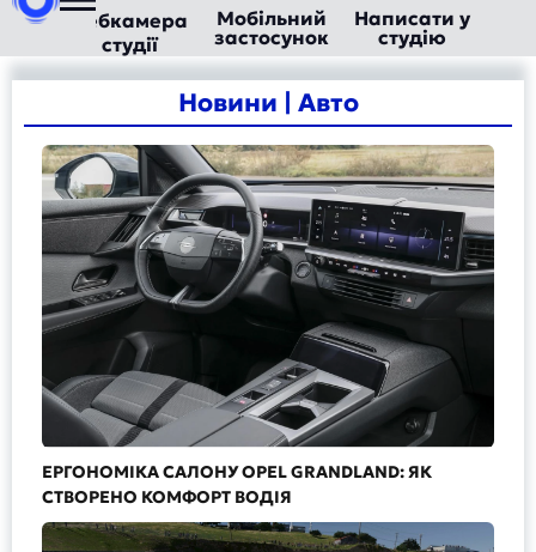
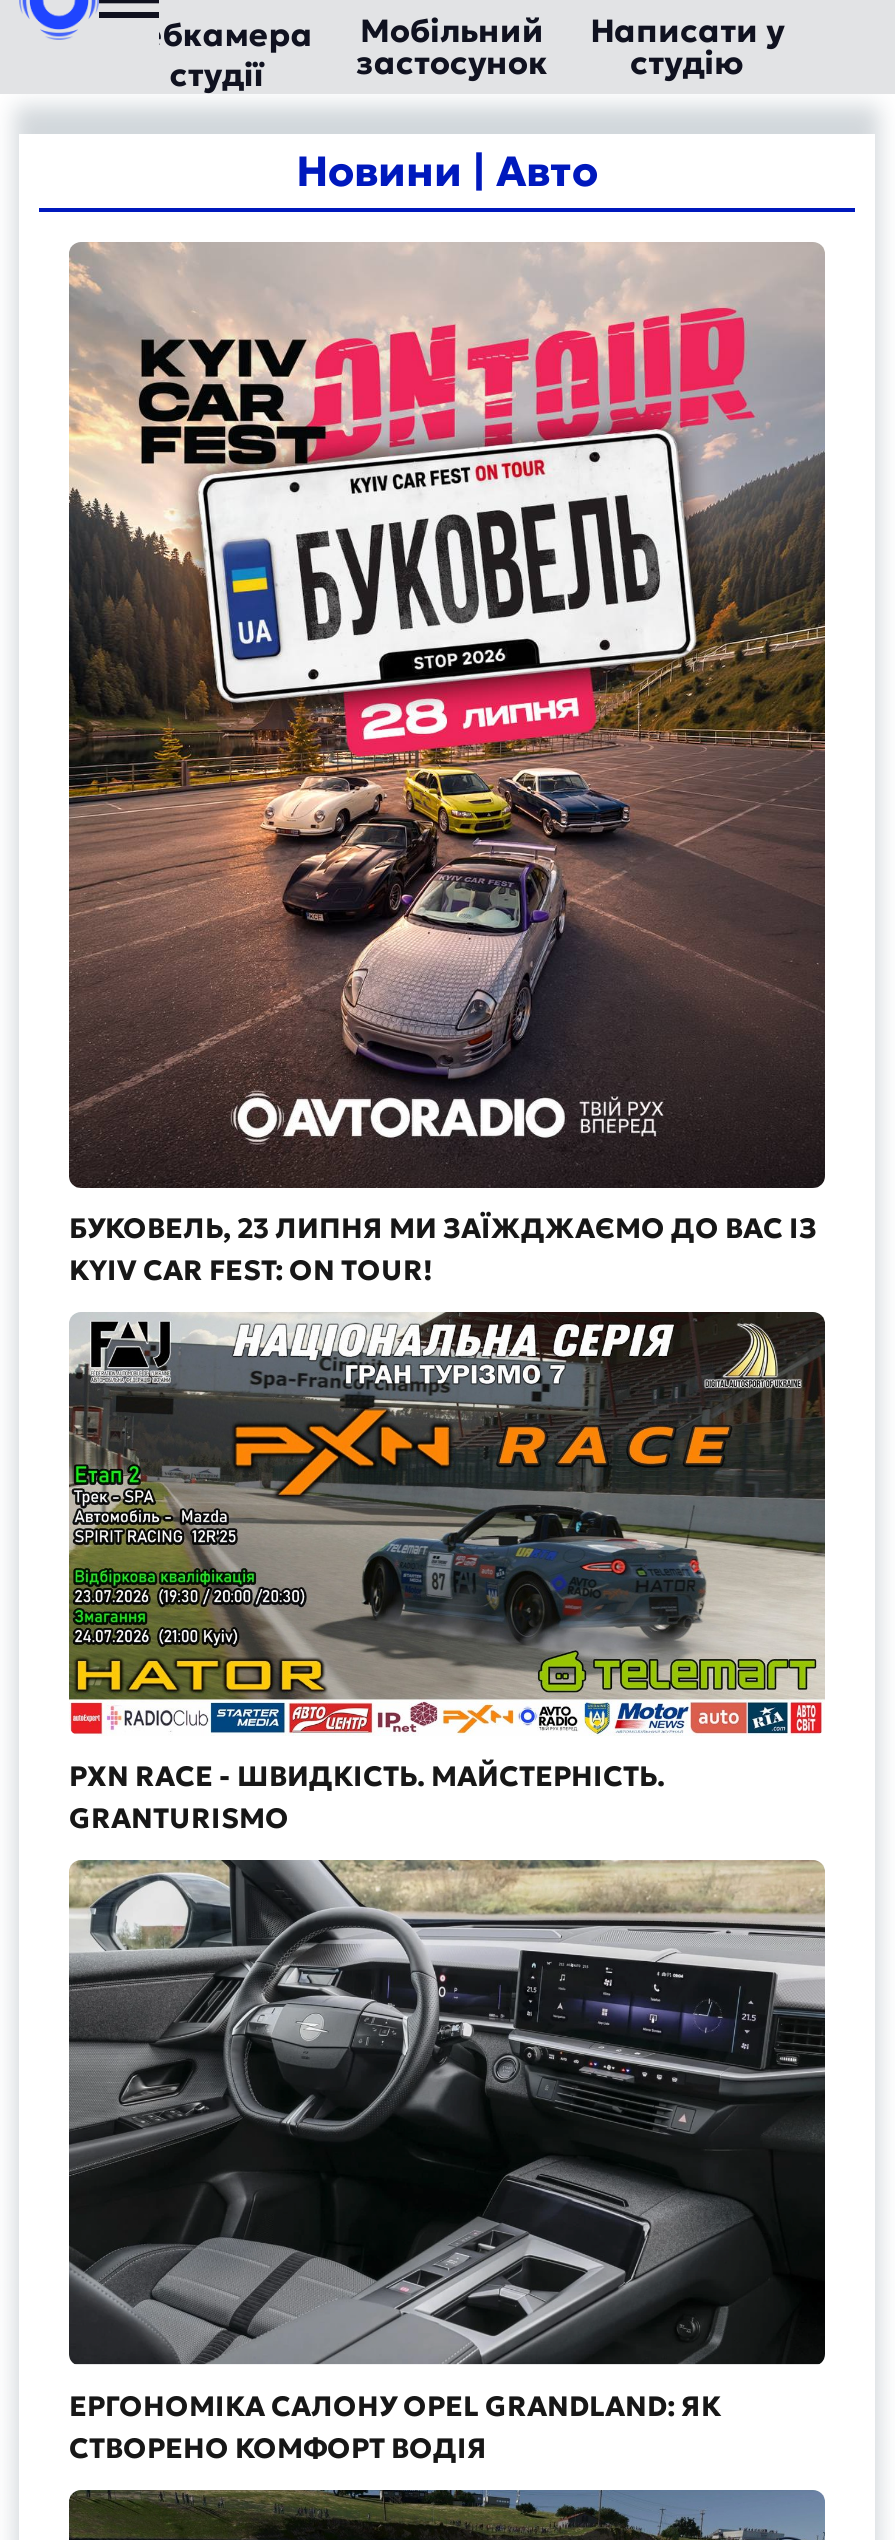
none -> [67,244,827,1287] [image] | БУКОВЕЛЬ, 23 ЛИПНЯ МИ ЗАЇЖДЖАЄМО ДО ВАС ІЗ | KYIV CAR FEST: ON TOUR!
none -> [69,1302,827,1836] [image] | PXN RACE - ШВИДКІСТЬ. МАЙСТЕРНІСТЬ. | GRANTURISMO

